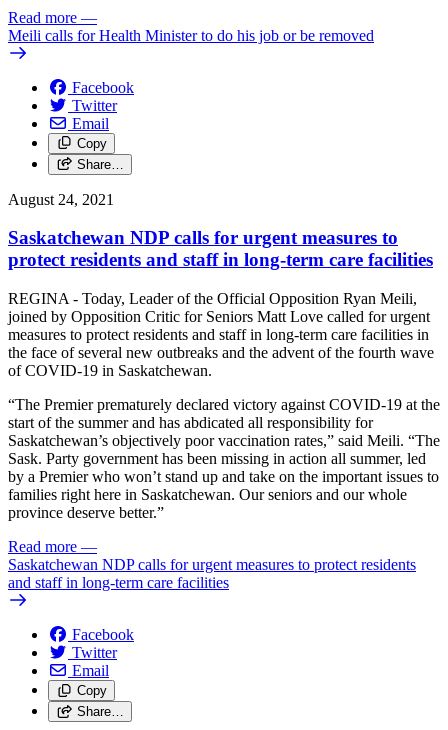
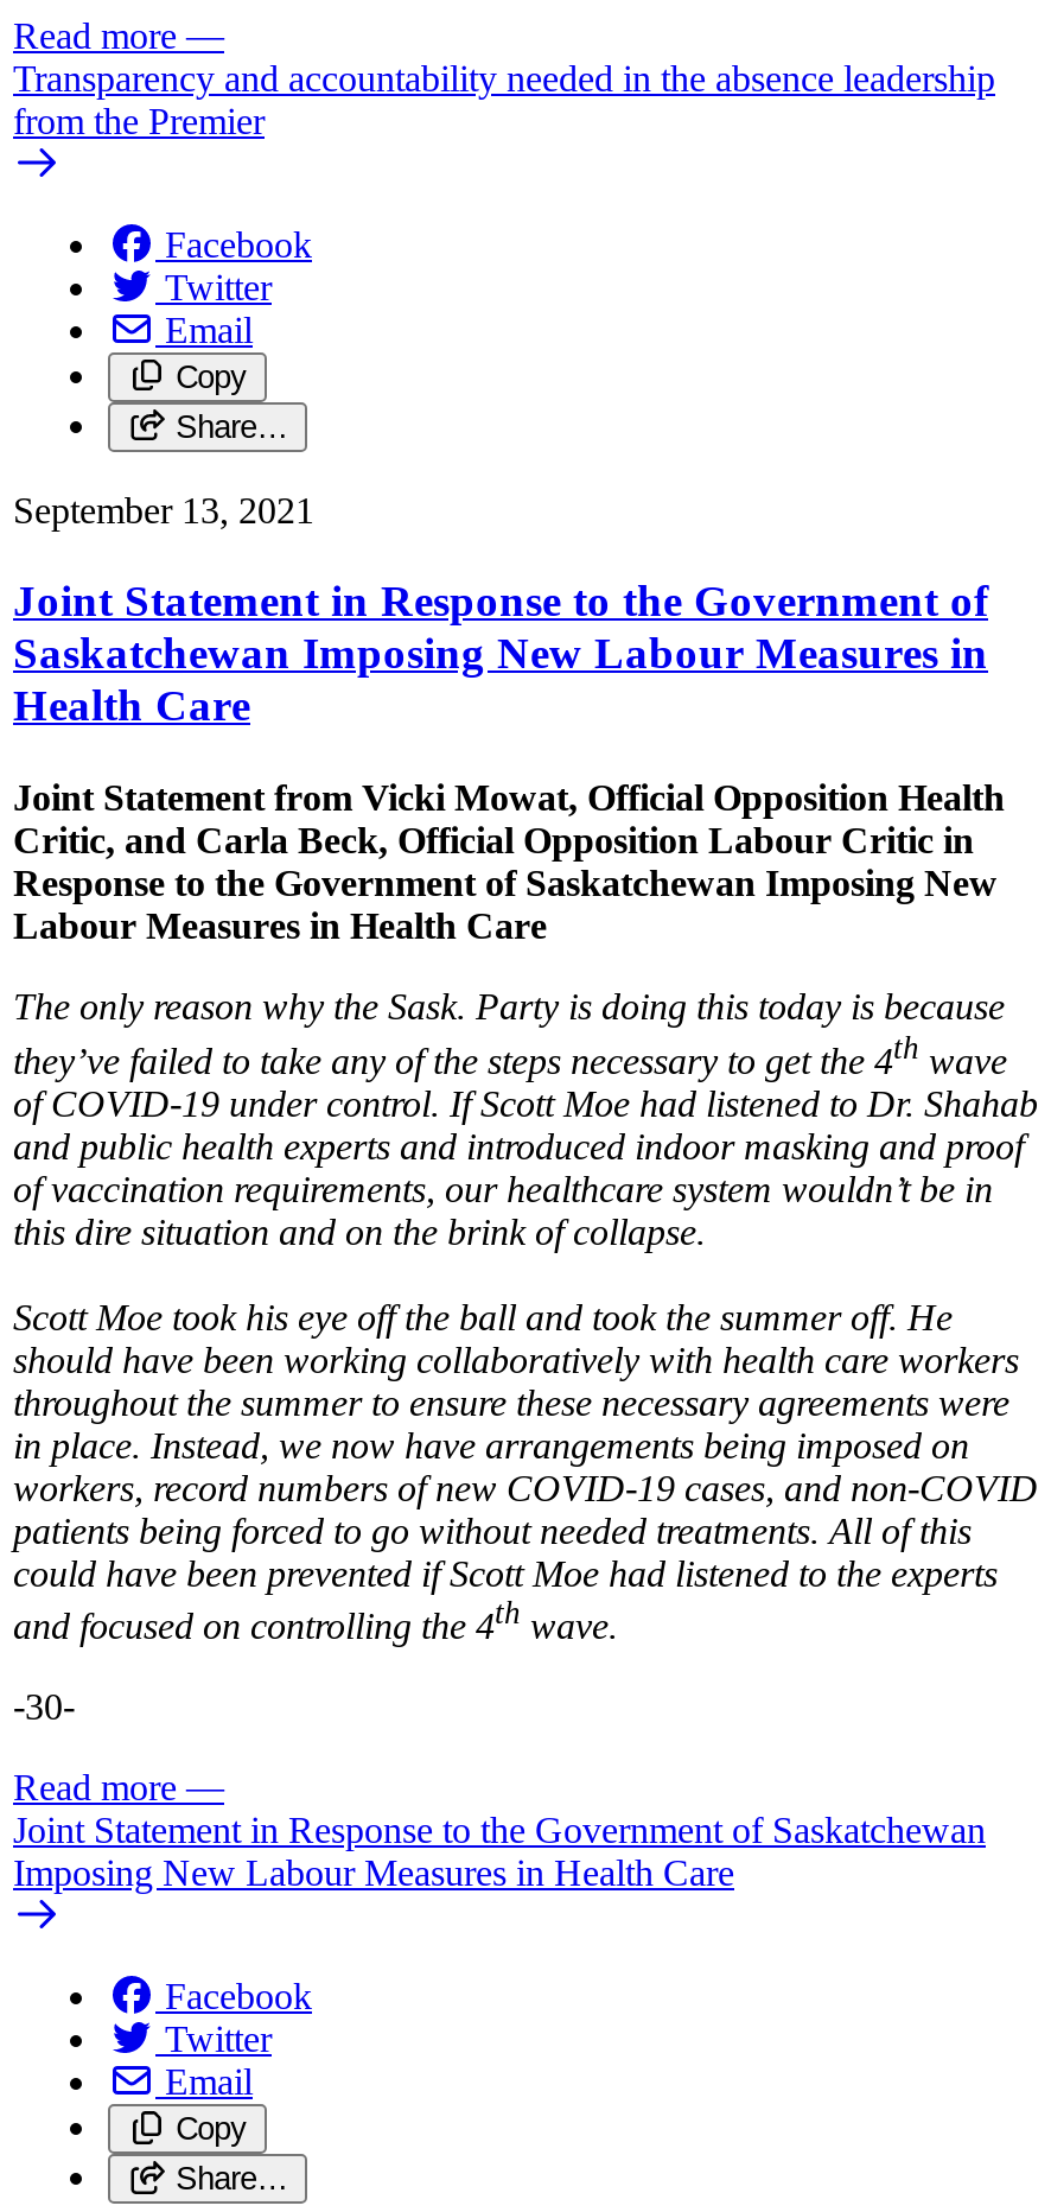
[8,27,374,44] Meili calls for Health Minister to do his job or be removed -> [13,58,995,141] Transparency and accountability needed in the absence leadership | from the Premier
[8,191,440,521] August 24, 2021 | Saskatchewan NDP calls for urgent measures to | protect residents and staff in long-term care facilities | REGINA - Today, Leader of the Official Opposition Ryan Meili, | joined by Opposition Critic for Seniors Matt Love called for urgent | measures to protect residents and staff in long-term care facilities in | the face of several new outbreaks and the advent of the fourth wave | of COVID-19 in Saskatchewan. | “The Premier prematurely declared victory against COVID-19 at the | start of the summer and has abdicated all responsibility for | Saskatchewan’s objectively poor vaccination rates,” said Meili. “The | Sask. Party government has been missing in action all summer, led | by a Premier who won’t stand up and take on the important issues to | families right here in Saskatchewan. Our seniors and our whole | province deserve better.” -> [13,490,1038,1726] September 13, 2021 | Joint Statement in Response to the Government of | Saskatchewan Imposing New Labour Measures in | Health Care | Joint Statement from Vicki Mowat, Official Opposition Health | Critic, and Carla Beck, Official Opposition Labour Critic in | Response to the Government of Saskatchewan Imposing New | Labour Measures in Health Care | The only reason why the Sask. Party is doing this today is because | they’ve failed to take any of the steps necessary to get the 4th wave | of COVID-19 under control. If Scott Moe had listened to Dr. Shahab | and public health experts and introduced indoor masking and proof | of vaccination requirements, our healthcare system wouldn’t be in | this dire situation and on the brink of collapse. | Scott Moe took his eye off the ball and took the summer off. He | should have been working collaboratively with health care workers | throughout the summer to ensure these necessary agreements were | in place. Instead, we now have arrangements being imposed on | workers, record numbers of new COVID-19 cases, and non-COVID | patients being forced to go without needed treatments. All of this | could have been prevented if Scott Moe had listened to the experts | and focused on controlling the 4th wave. | -30-
[8,556,416,591] Saskatchewan NDP calls for urgent measures to protect residents | and staff in long-term care facilities -> [13,1809,986,1892] Joint Statement in Response to the Government of Saskatchewan | Imposing New Labour Measures in Health Care

